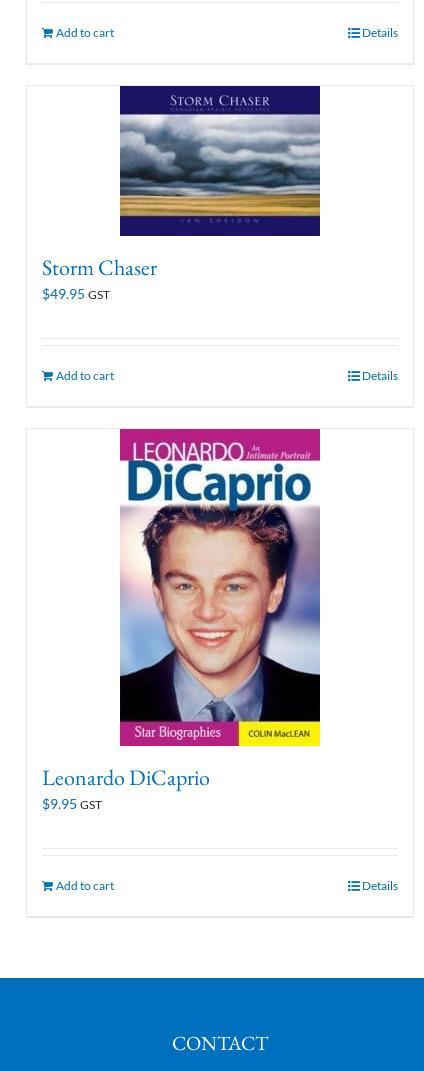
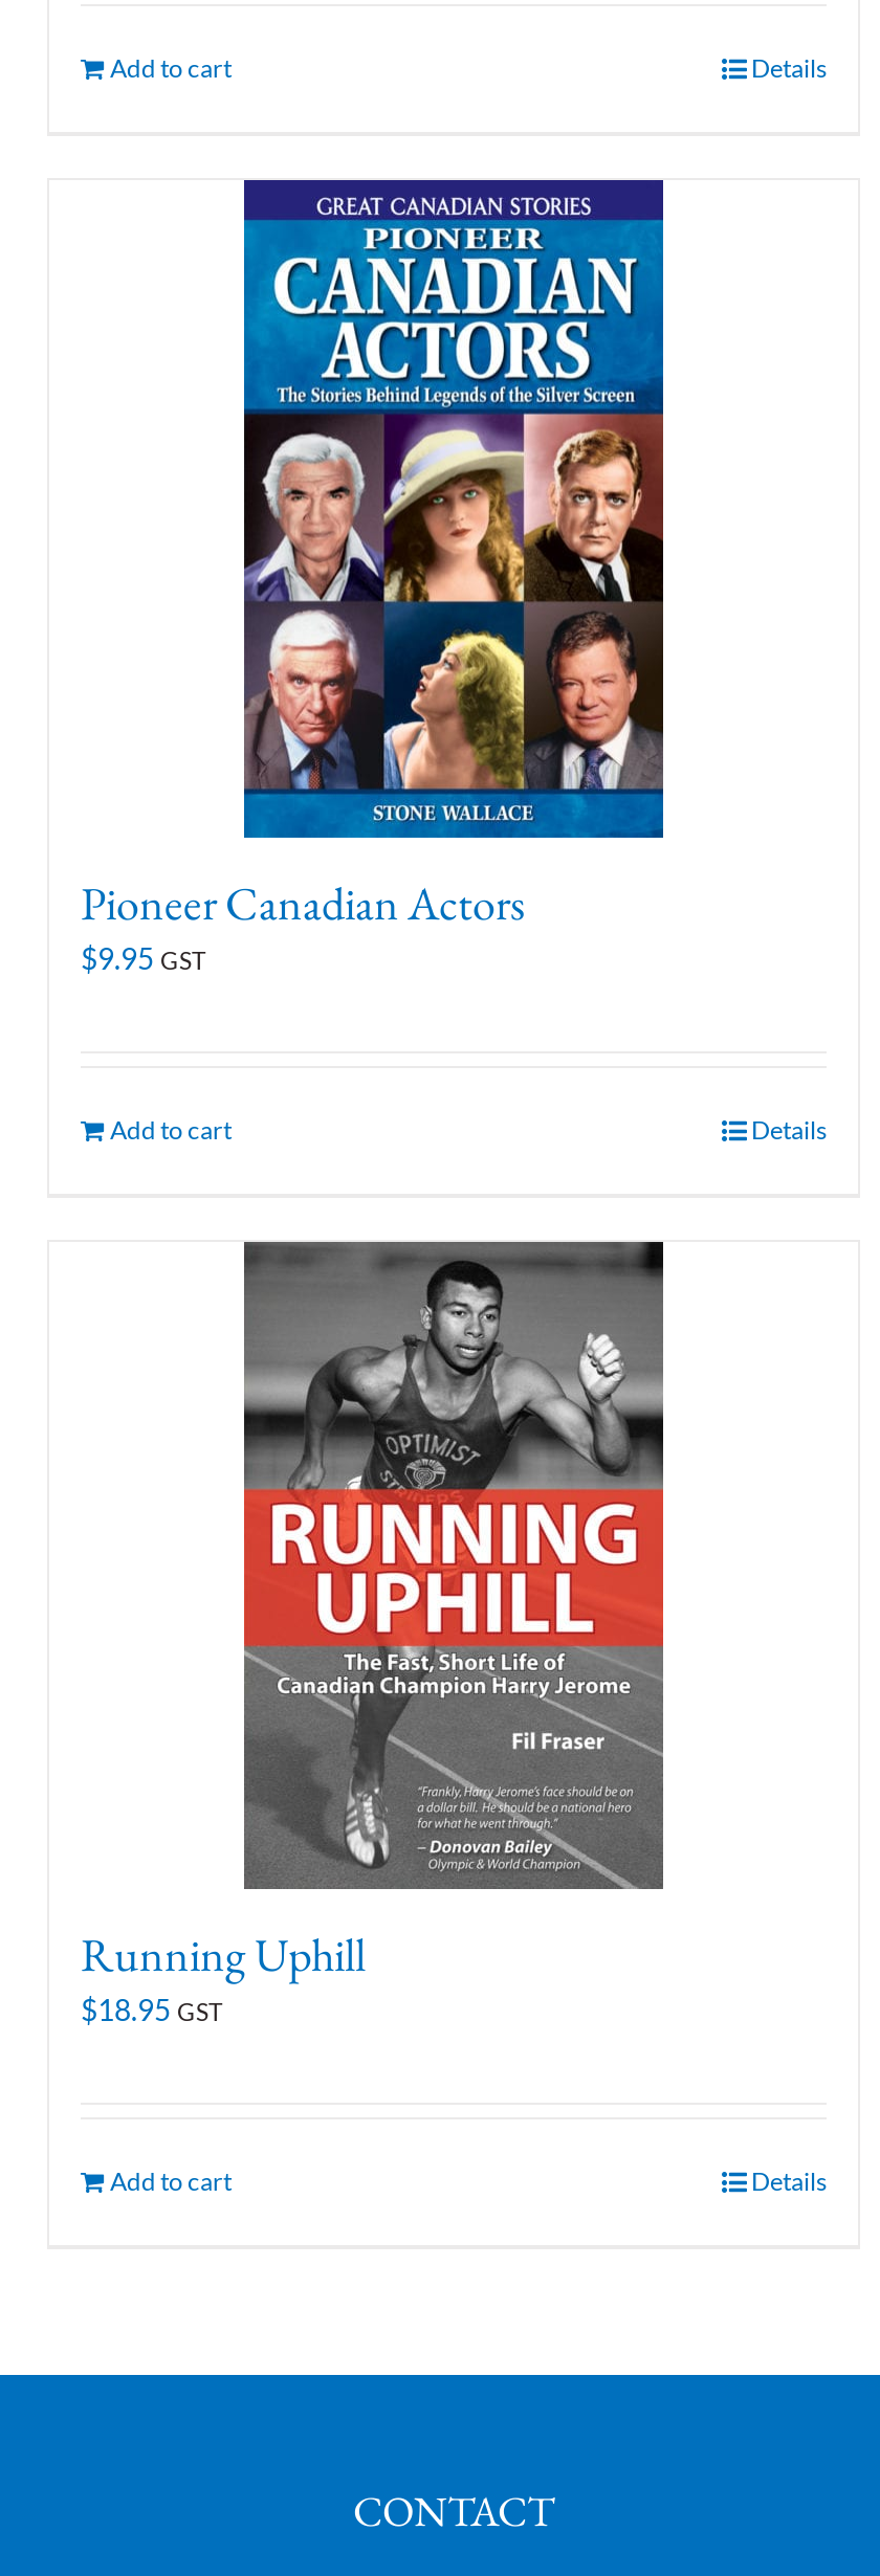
[42,94,320,302] [image] | Storm Chaser | $49.95 GST -> [81,179,665,977] [image] | Pioneer Canadian Actors | $9.95 GST
[42,428,321,812] [image] | Leonardo DiCaprio | $9.95 GST -> [81,1239,665,2028] [image] | Running Uphill | $18.95 GST

